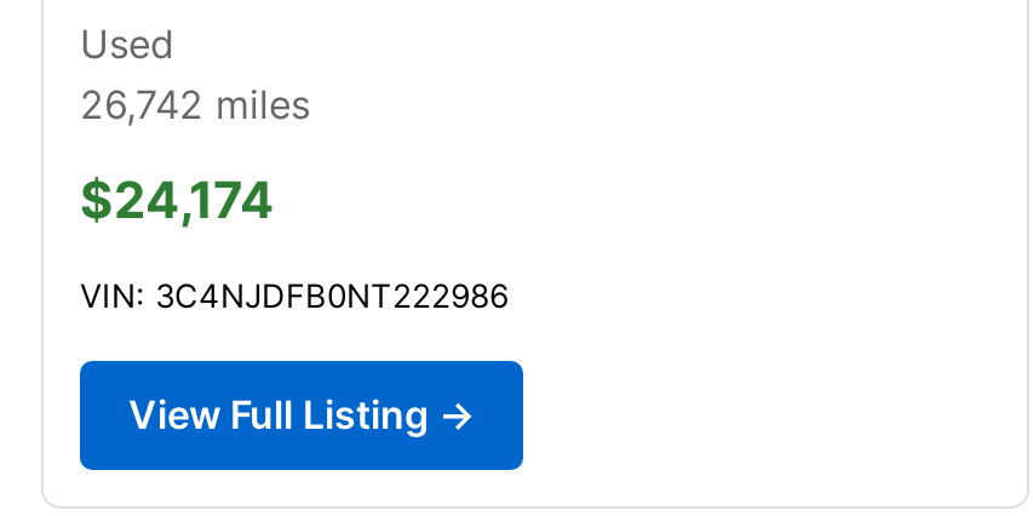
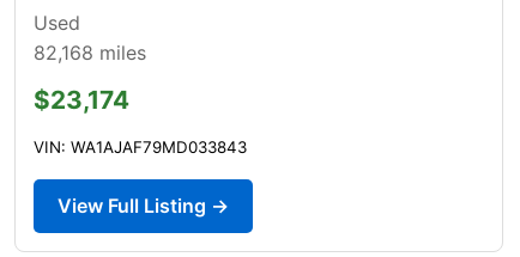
[80,80,310,128] 26,742 miles -> [34,41,146,64] 82,168 miles
[80,169,274,230] $24,174 -> [34,85,129,115] $23,174
[80,276,509,315] VIN: 3C4NJDFB0NT222986 -> [34,137,247,156] VIN: WA1AJAF79MD033843

